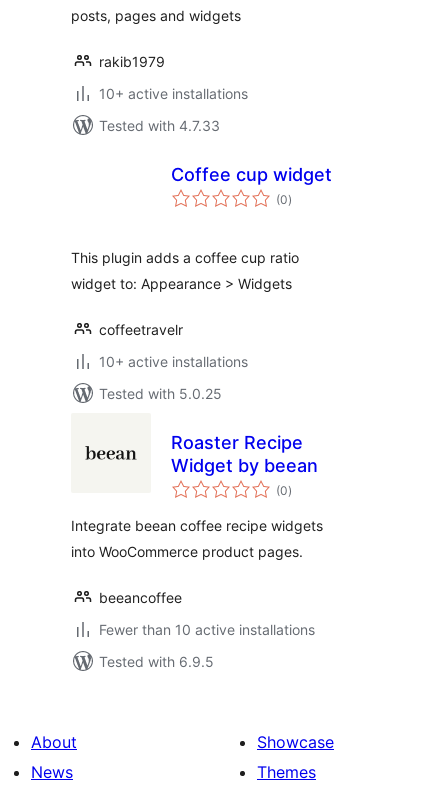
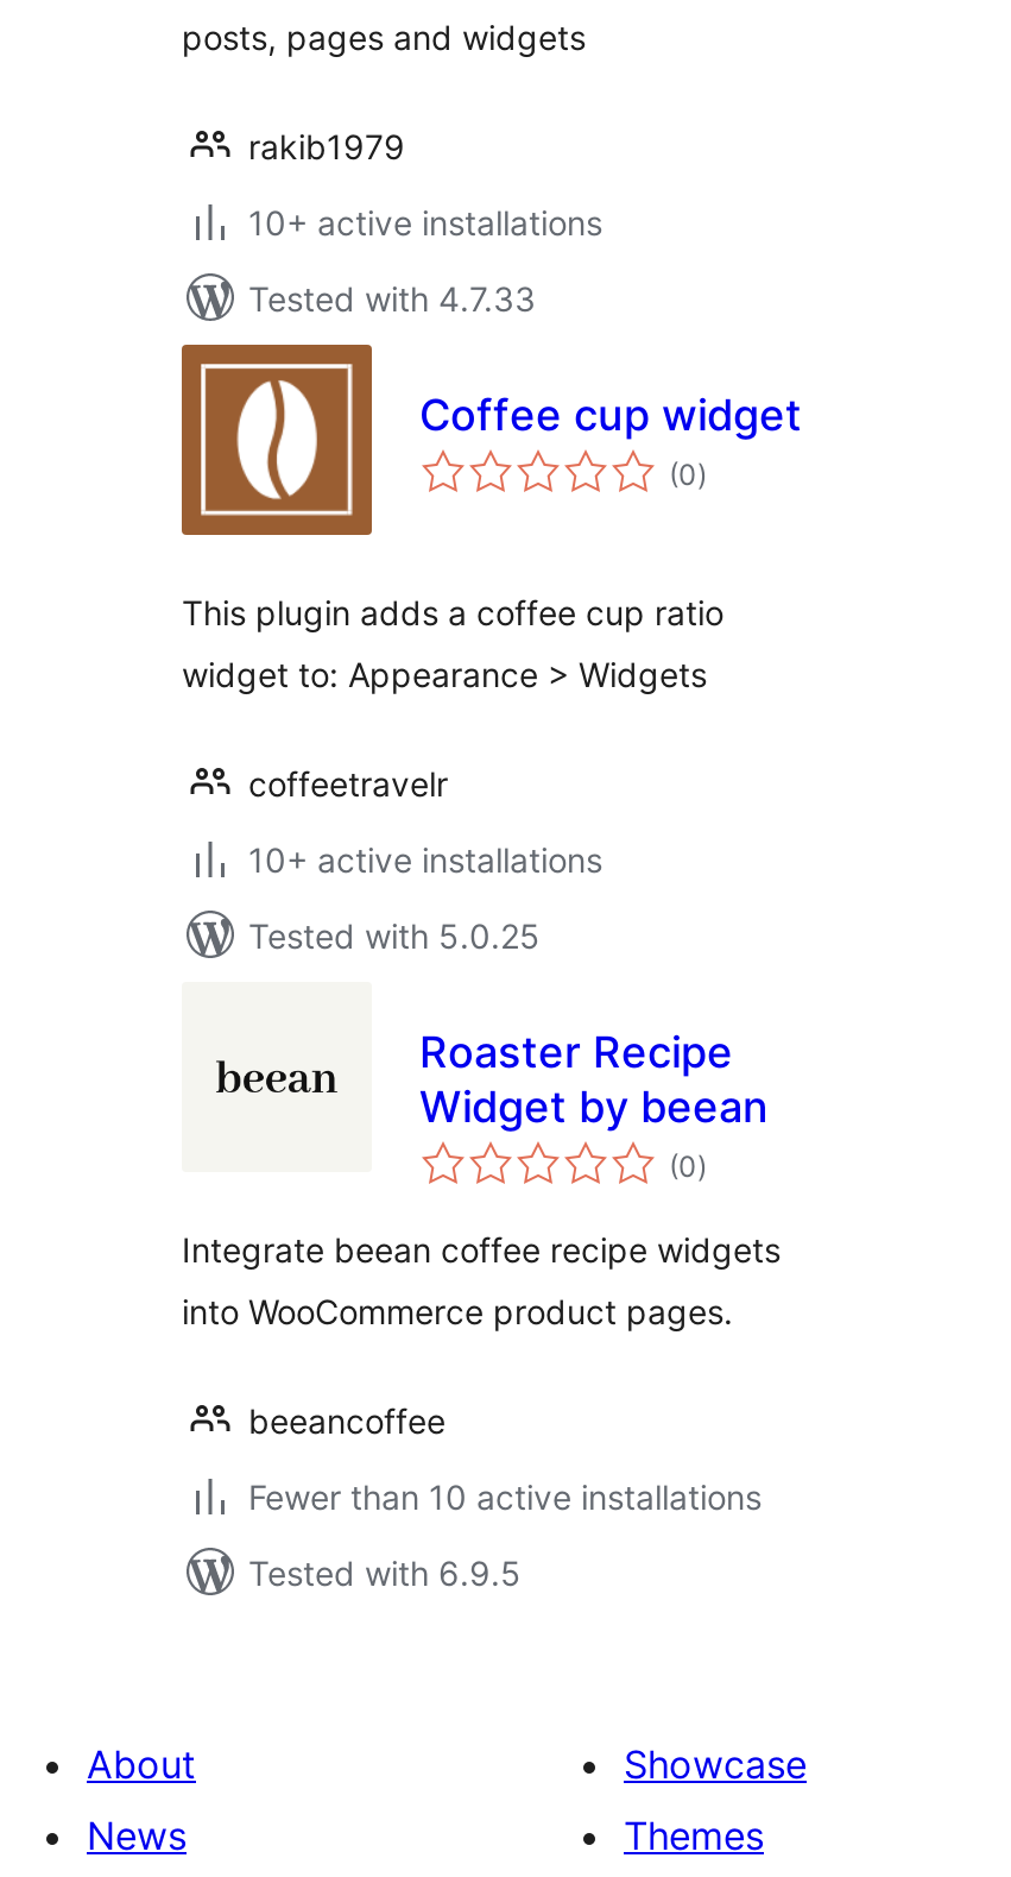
none -> [179,342,374,537] [image]

